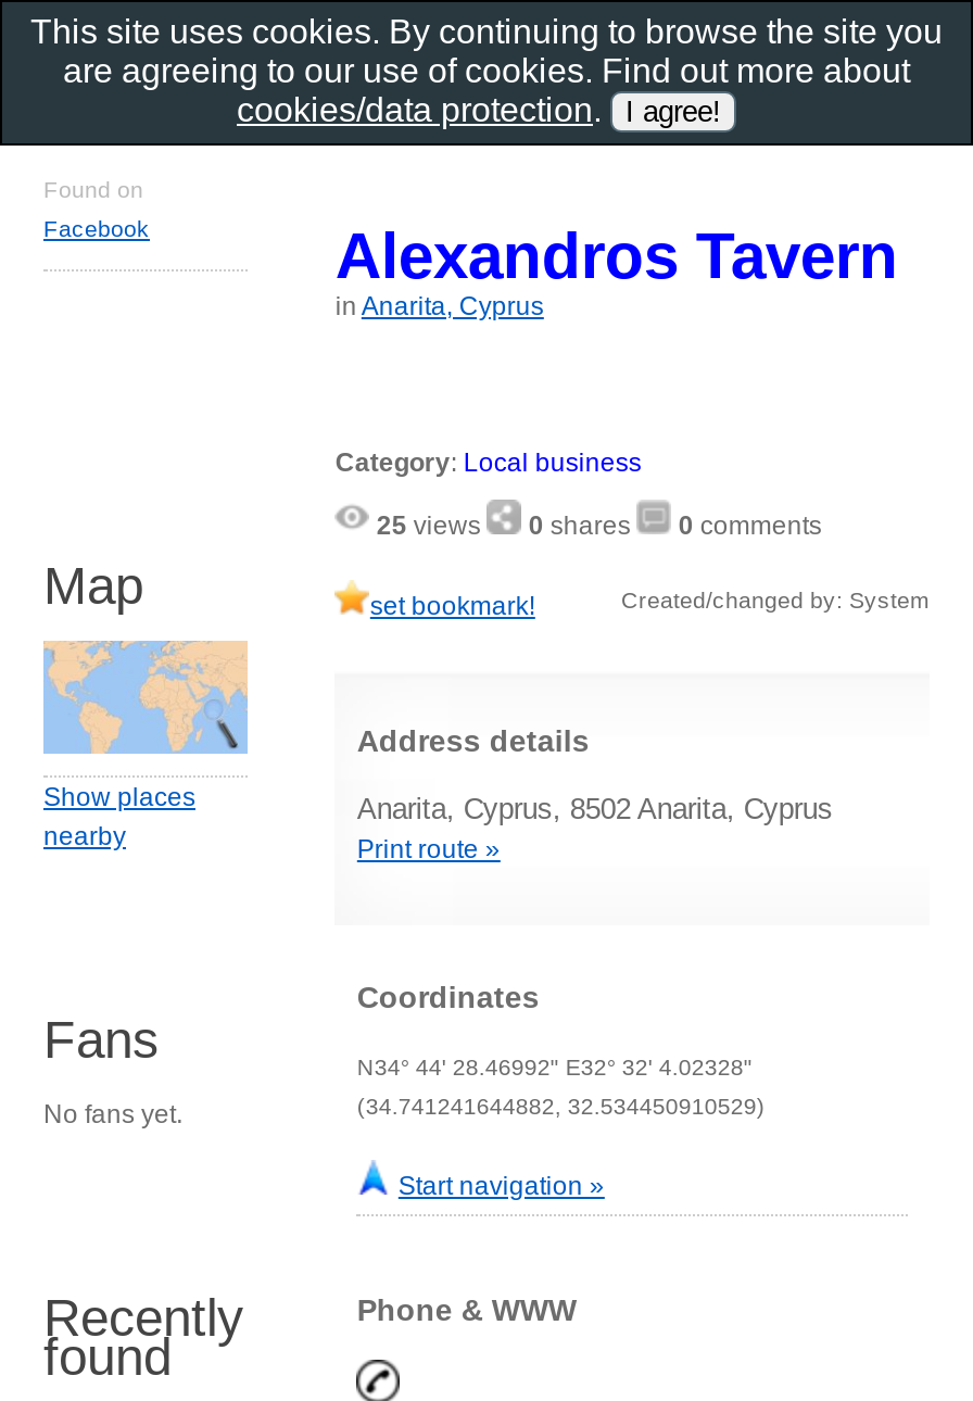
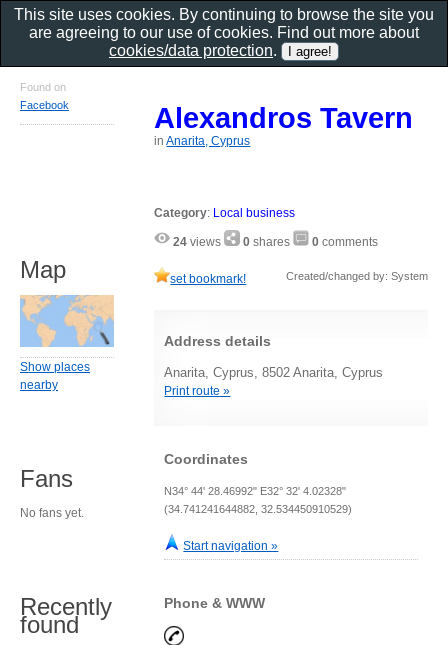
[377,510,822,541] 25 views 0 shares 0 comments -> [173,235,378,249] 24 views 0 shares 0 comments

